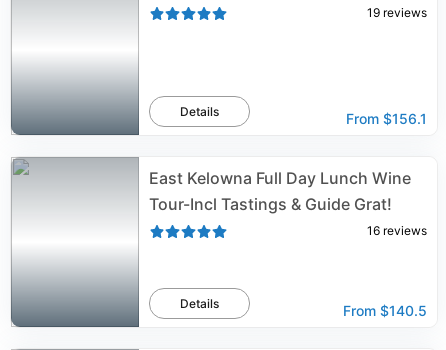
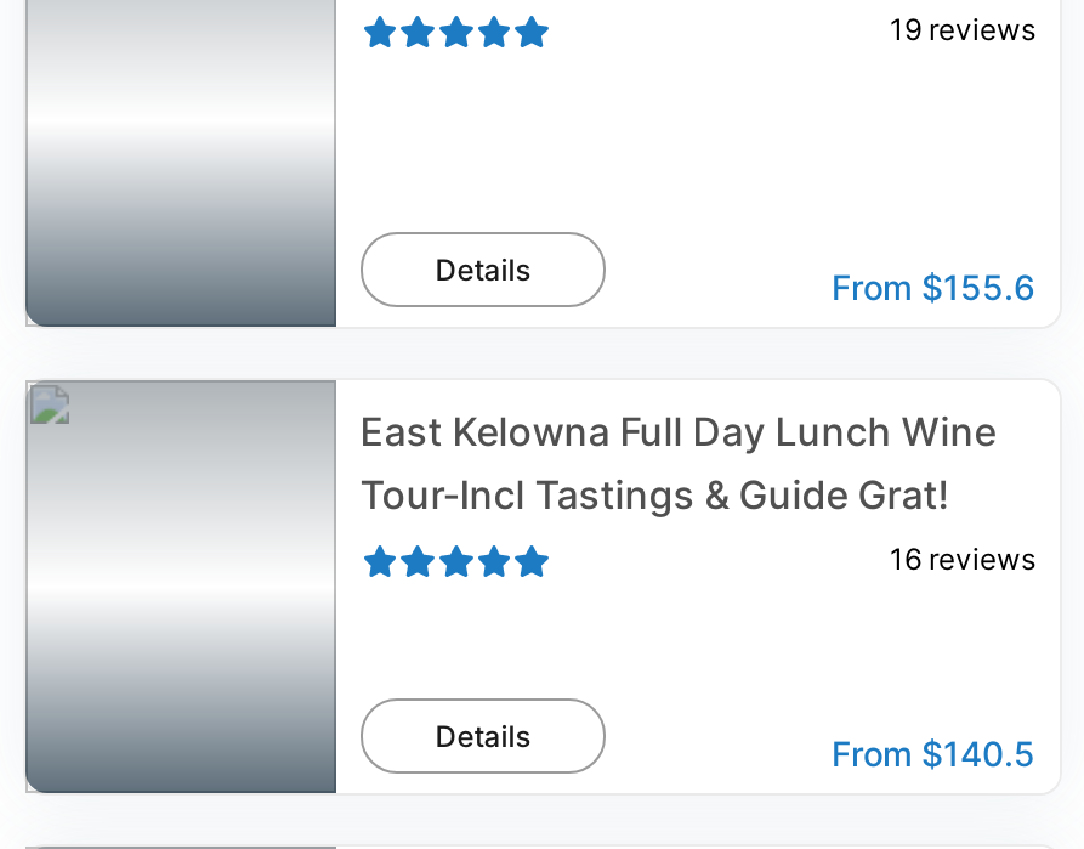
[346,110,427,127] From $156.1 -> [832,266,1035,307] From $155.6

